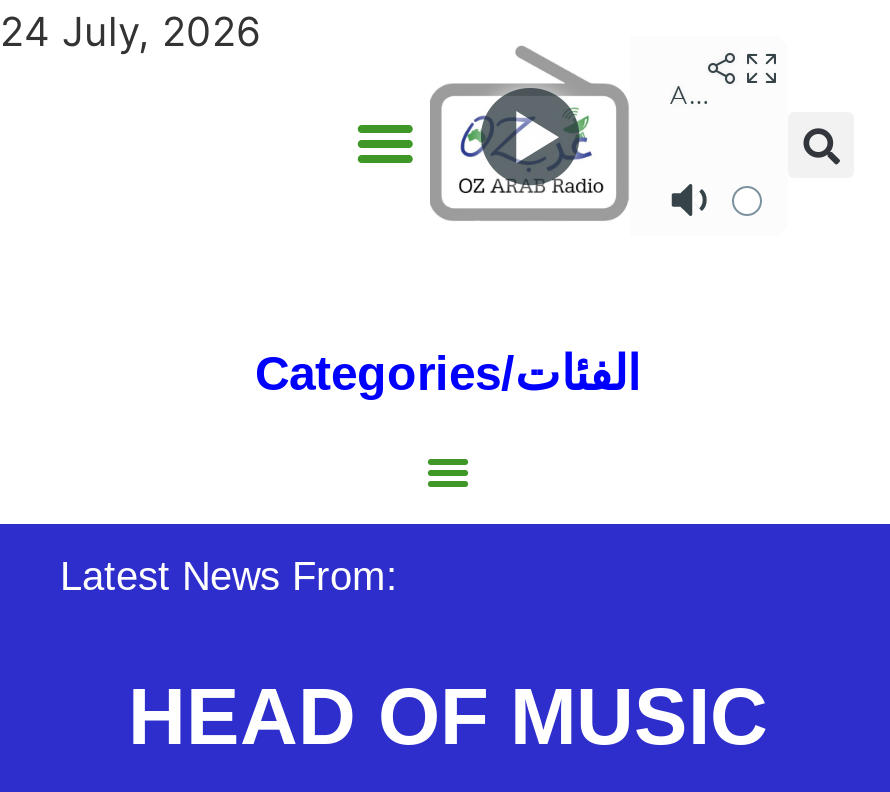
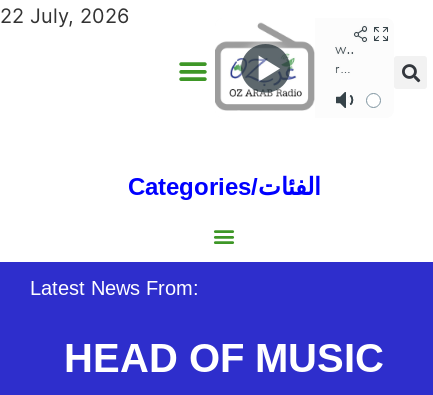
[0,8,260,56] 24 July, 2026 -> [0,4,129,28] 22 July, 2026

